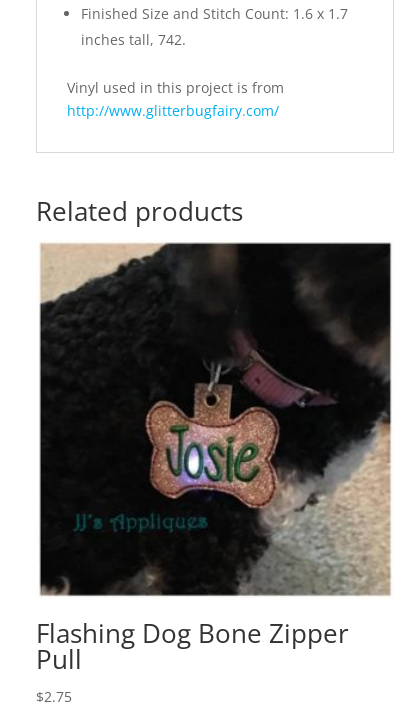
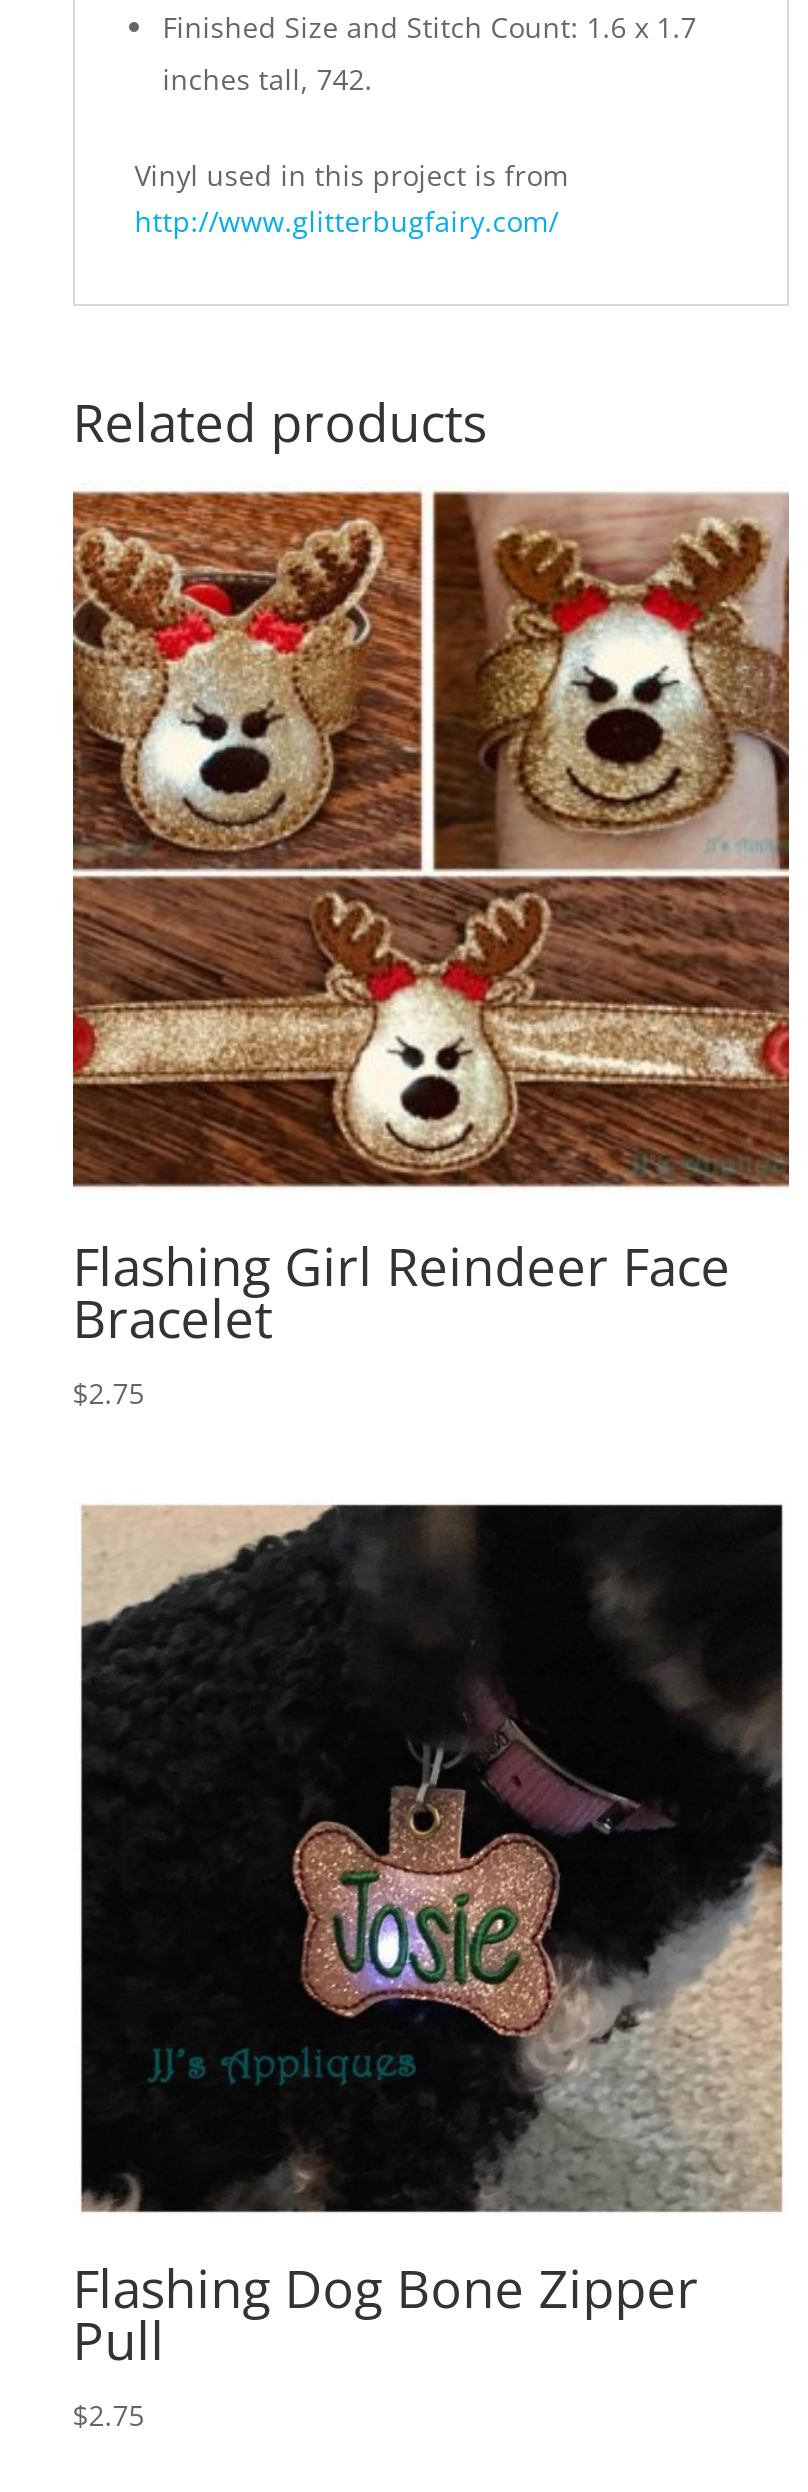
none -> [71,488,791,1412] [image] | Flashing Girl Reindeer Face | Bracelet | $2.75

